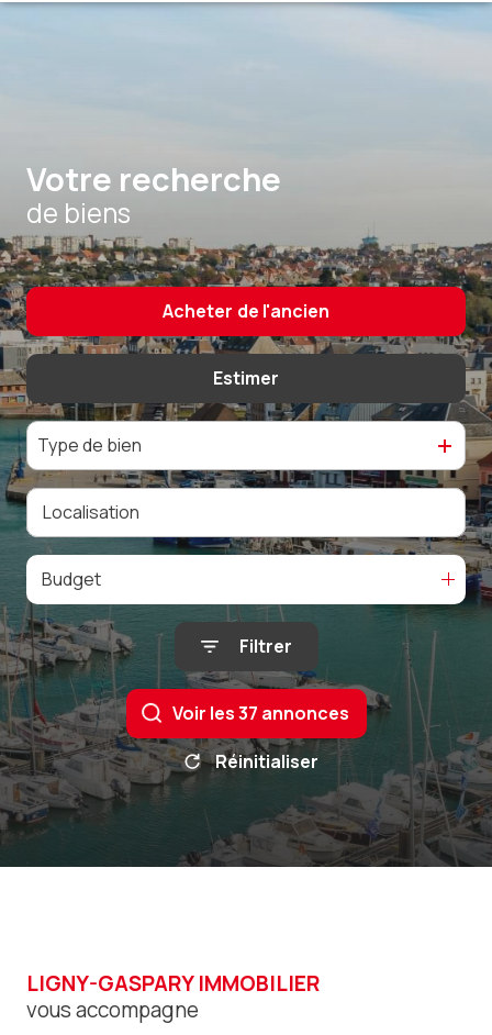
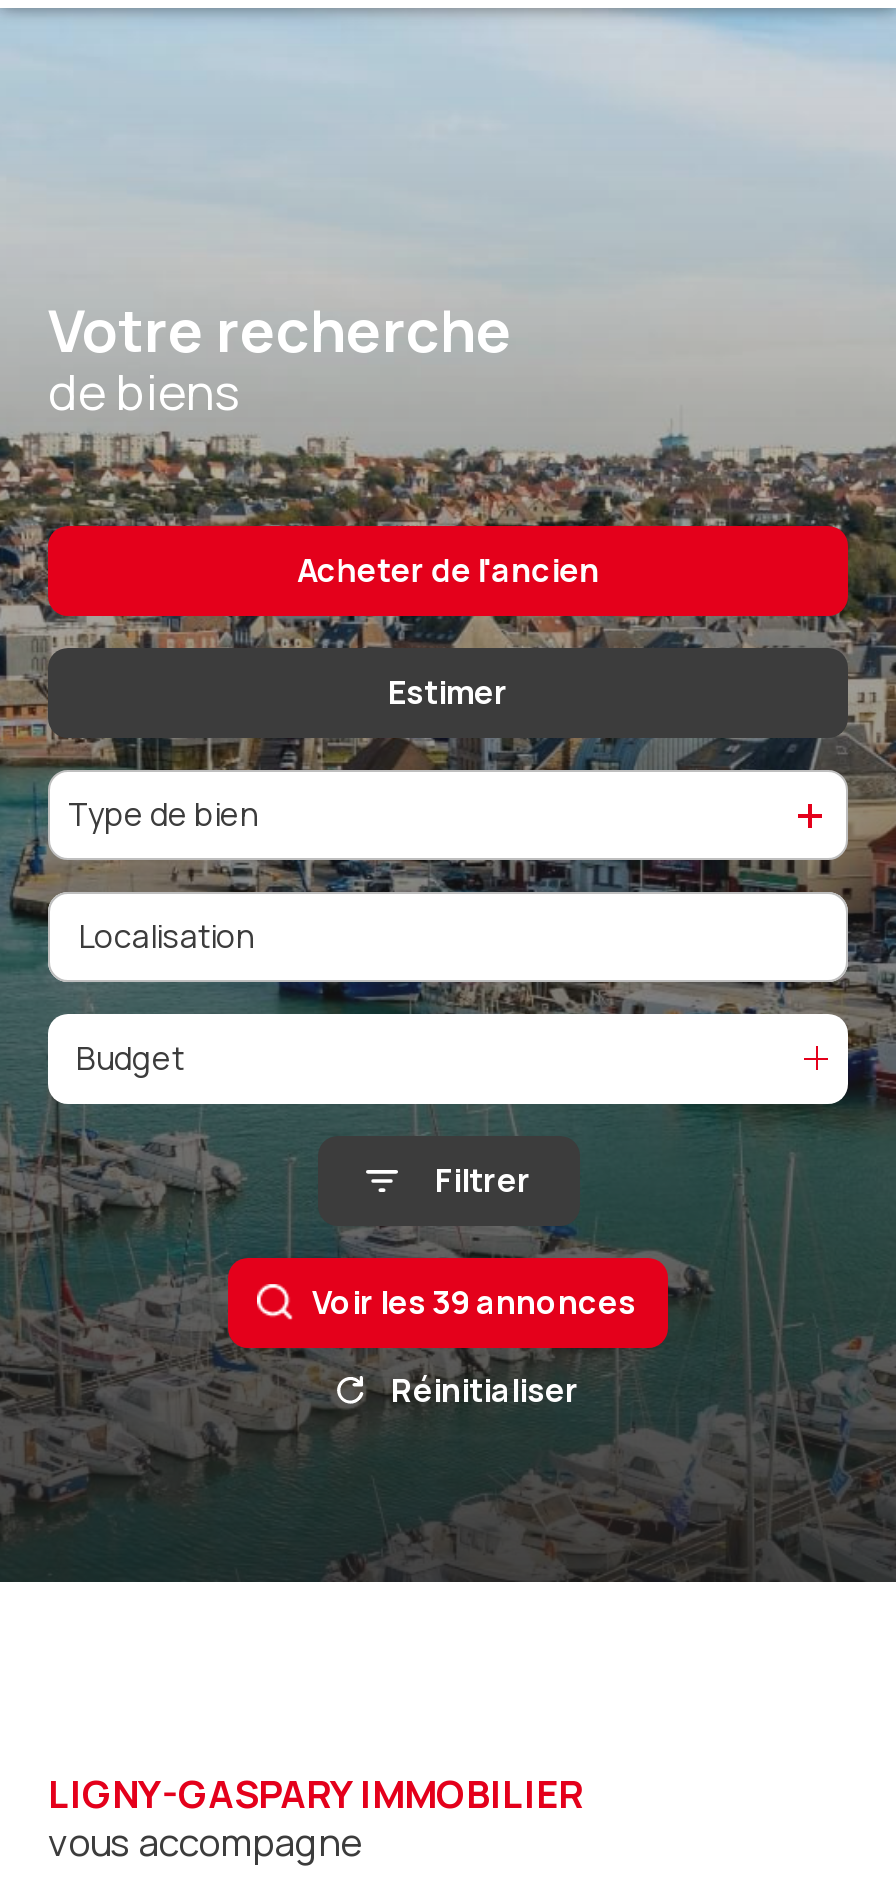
[172,701,349,726] Voir les 37 annonces -> [312,1281,636,1325] Voir les 39 annonces

